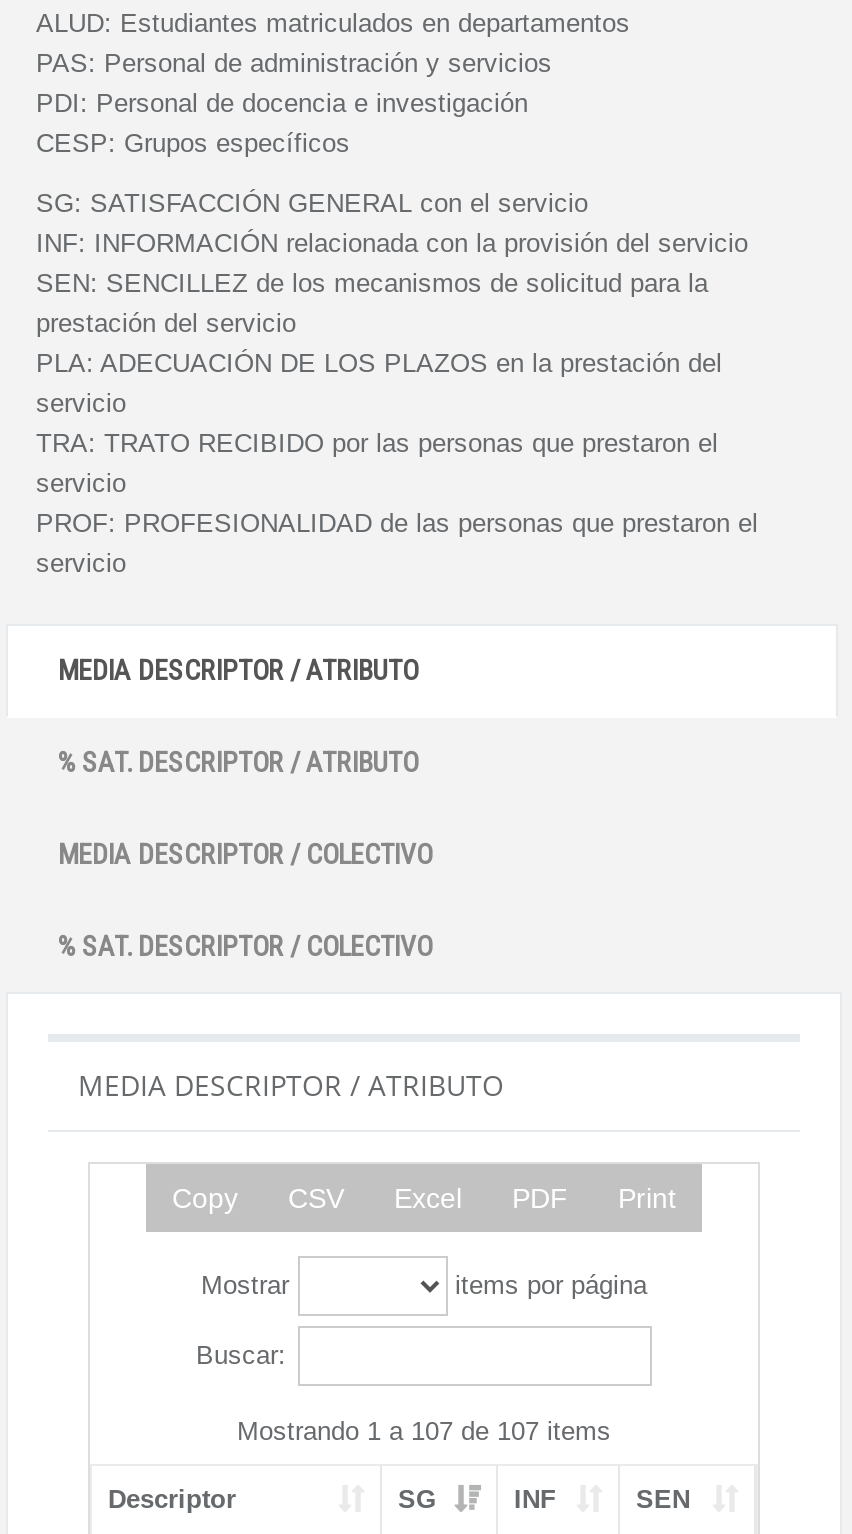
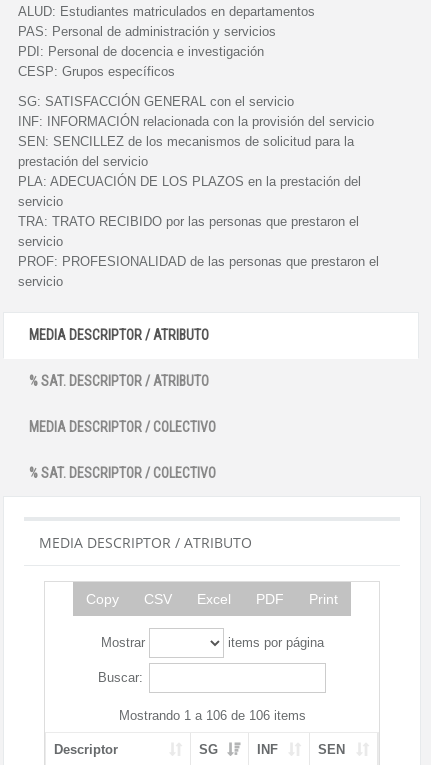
[237,1415,611,1445] Mostrando 1 a 107 de 107 items -> [118,707,305,722] Mostrando 1 a 106 de 106 items

